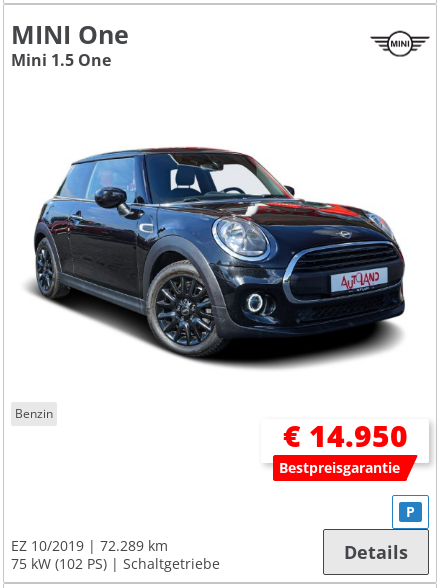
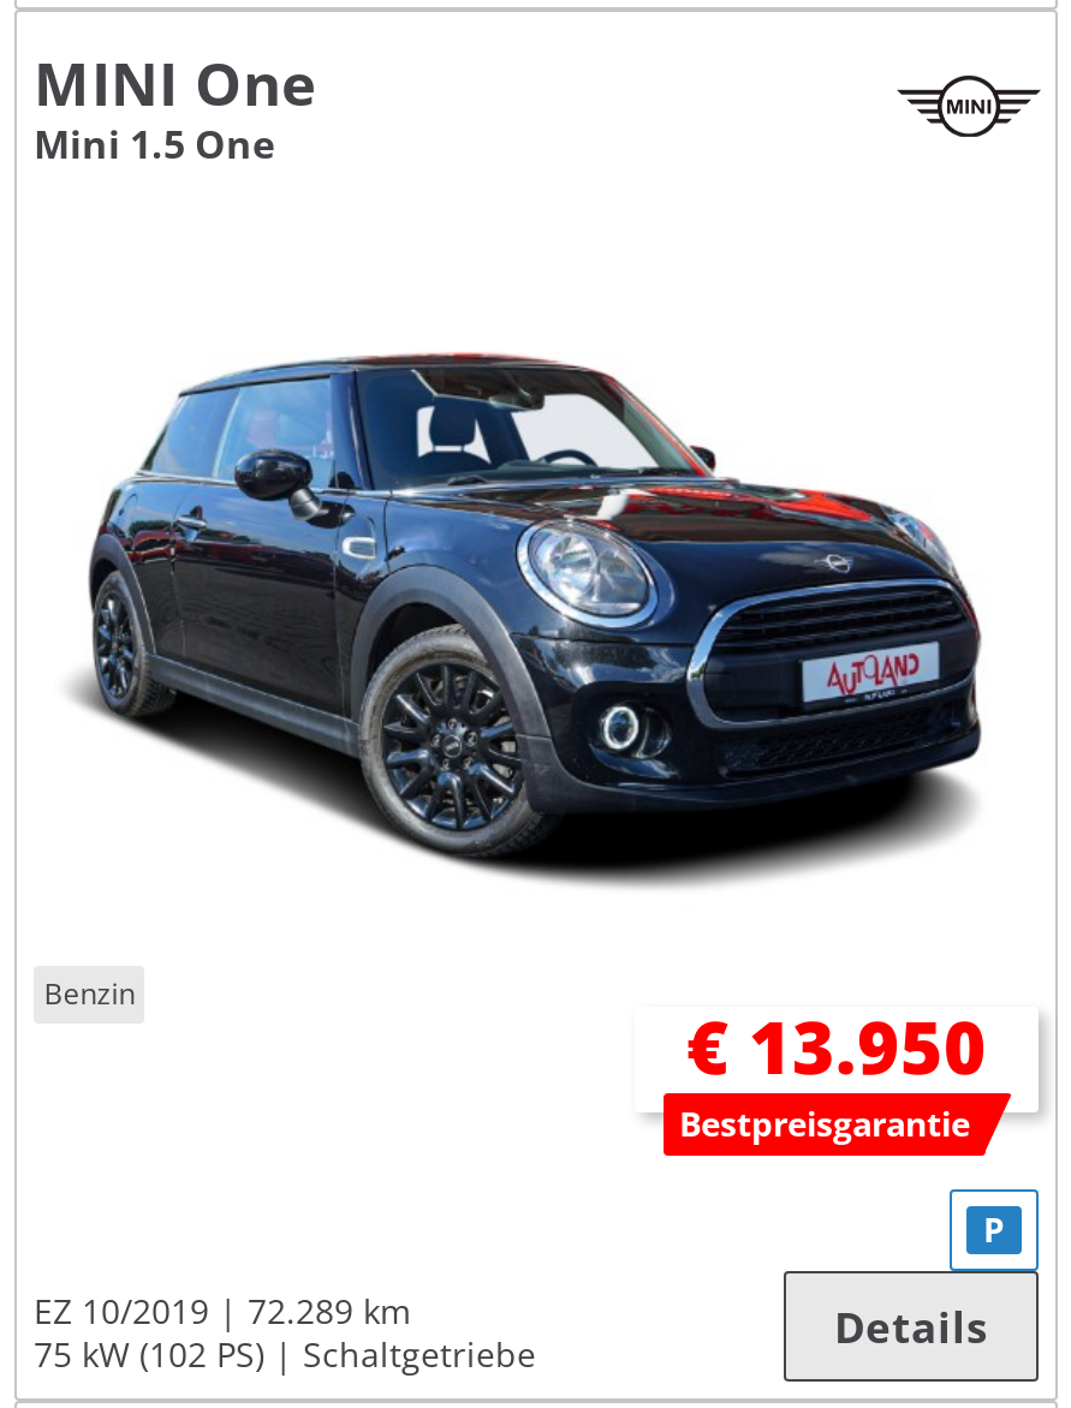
[282,415,407,456] € 14.950 -> [686,998,987,1096] € 13.950

